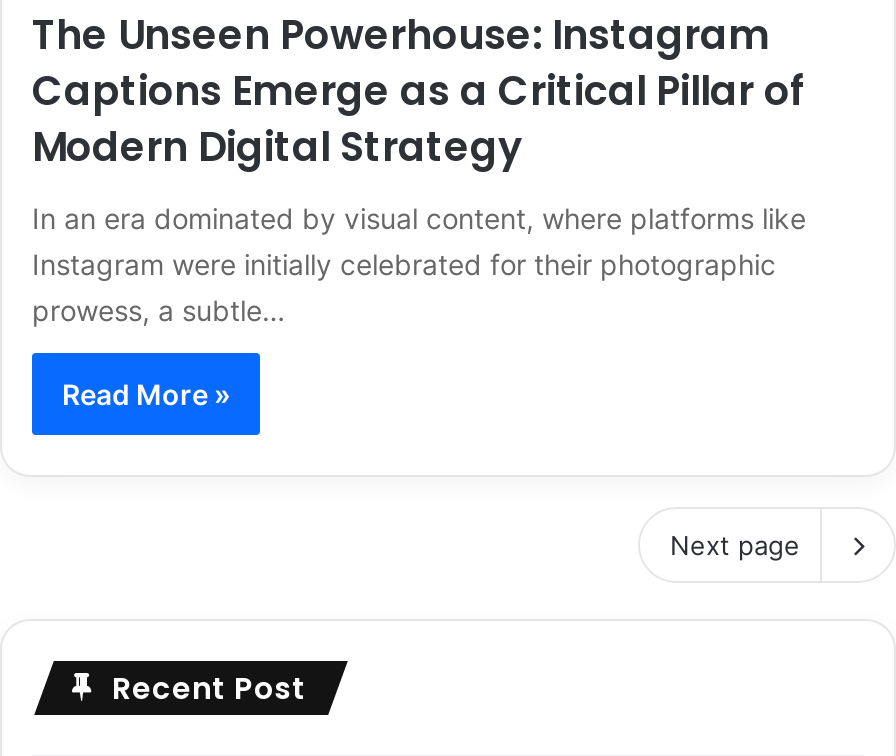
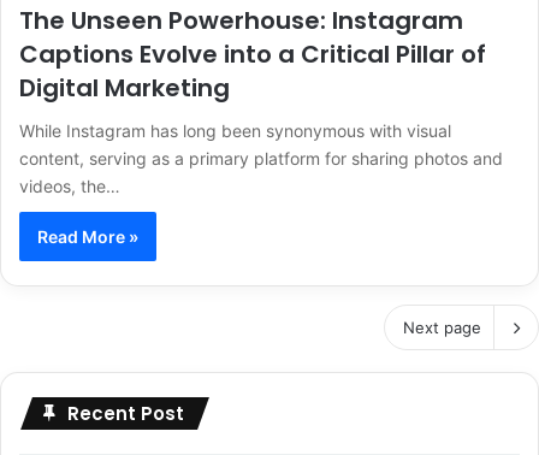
[32,62,806,174] Captions Emerge as a Critical Pillar of | Modern Digital Strategy -> [19,37,486,105] Captions Evolve into a Critical Pillar of | Digital Marketing
[32,200,806,326] In an era dominated by visual content, where platforms like | Instagram were initially celebrated for their photographic | prowess, a subtle… -> [19,120,503,196] While Instagram has long been synonymous with visual | content, serving as a primary platform for sharing photos and | videos, the…

